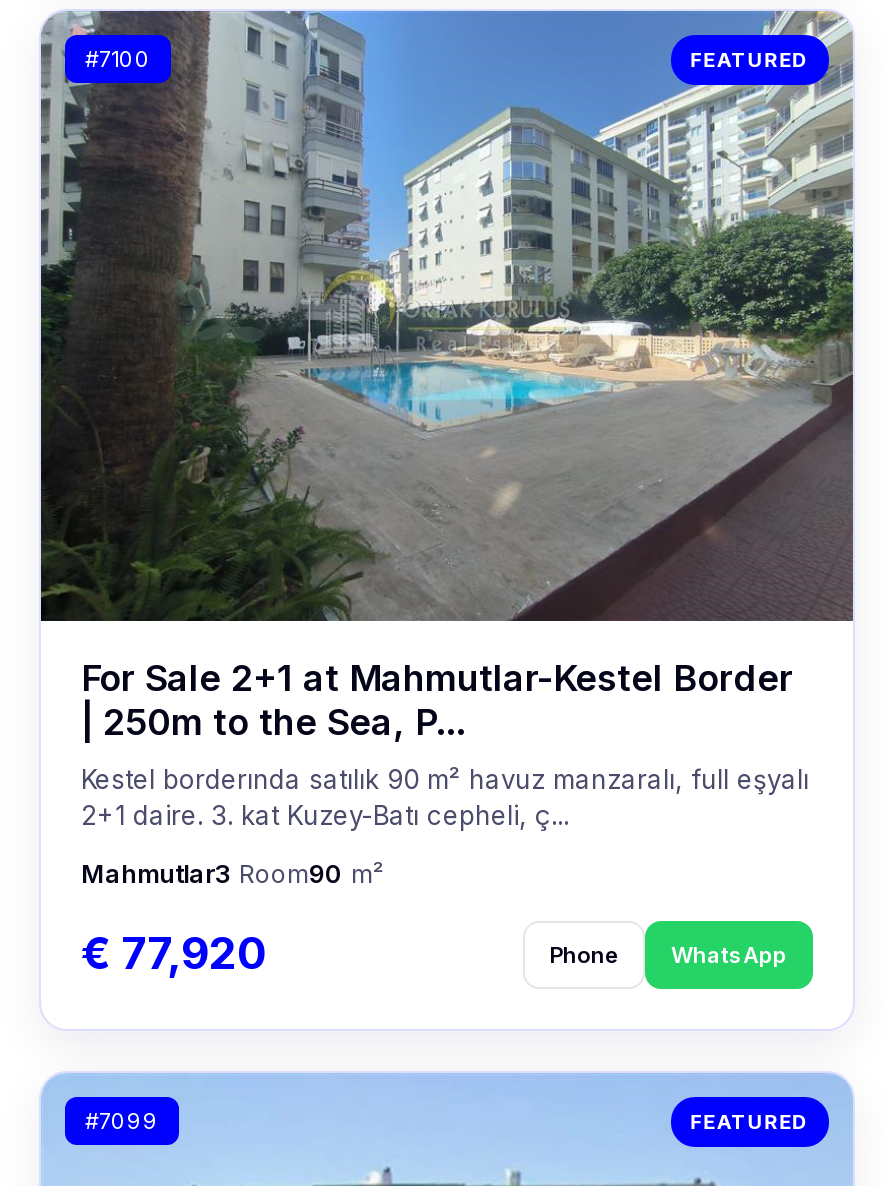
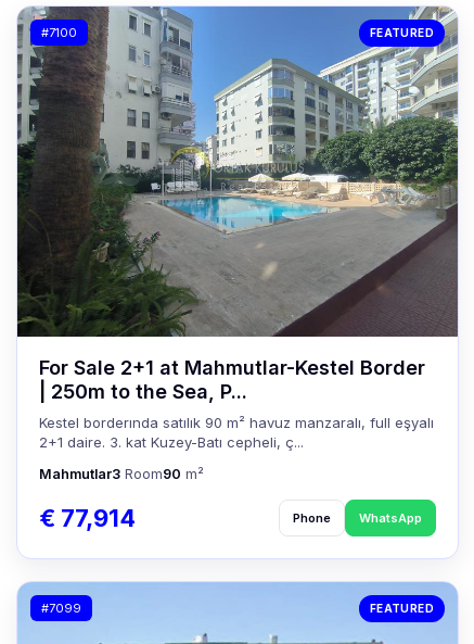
[81,927,267,979] € 77,920 -> [39,504,136,532] € 77,914

